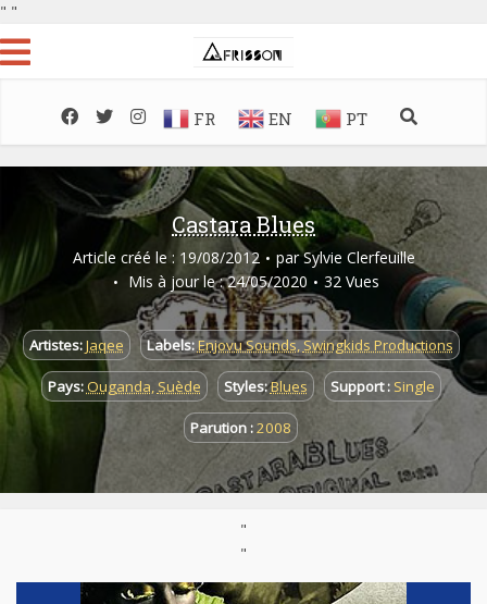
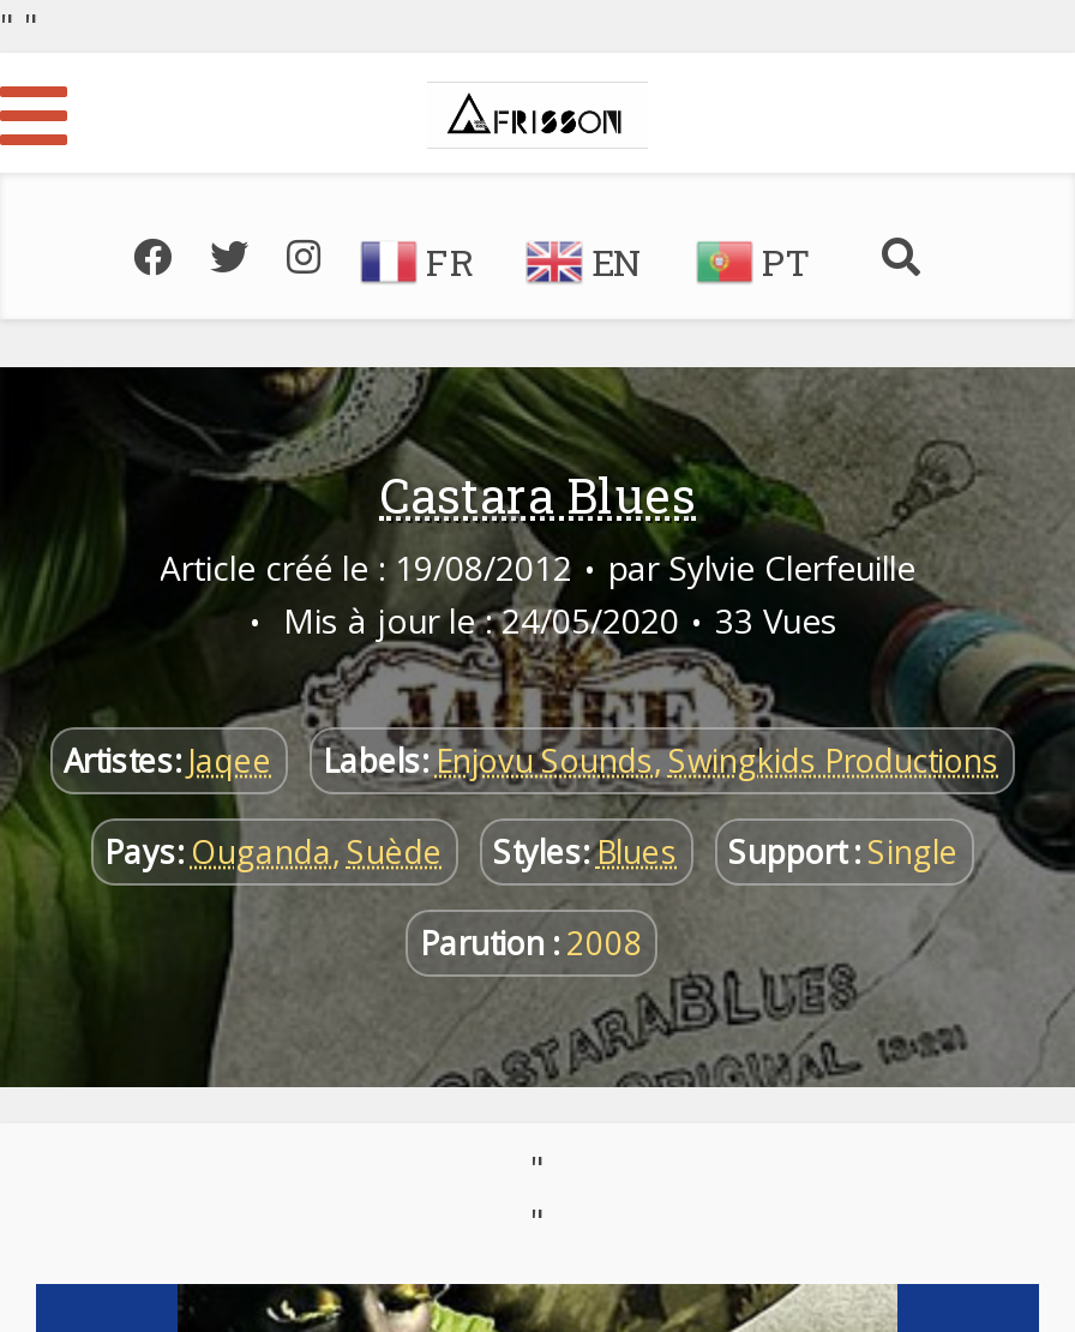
[124,271,379,292] Mis à jour le : 24/05/2020 32 Vues -> [274,598,837,643] Mis à jour le : 24/05/2020 33 Vues

